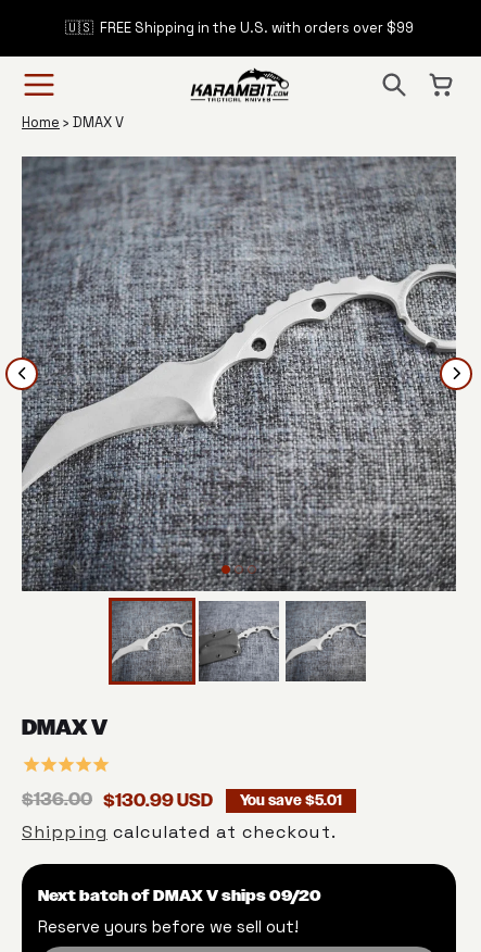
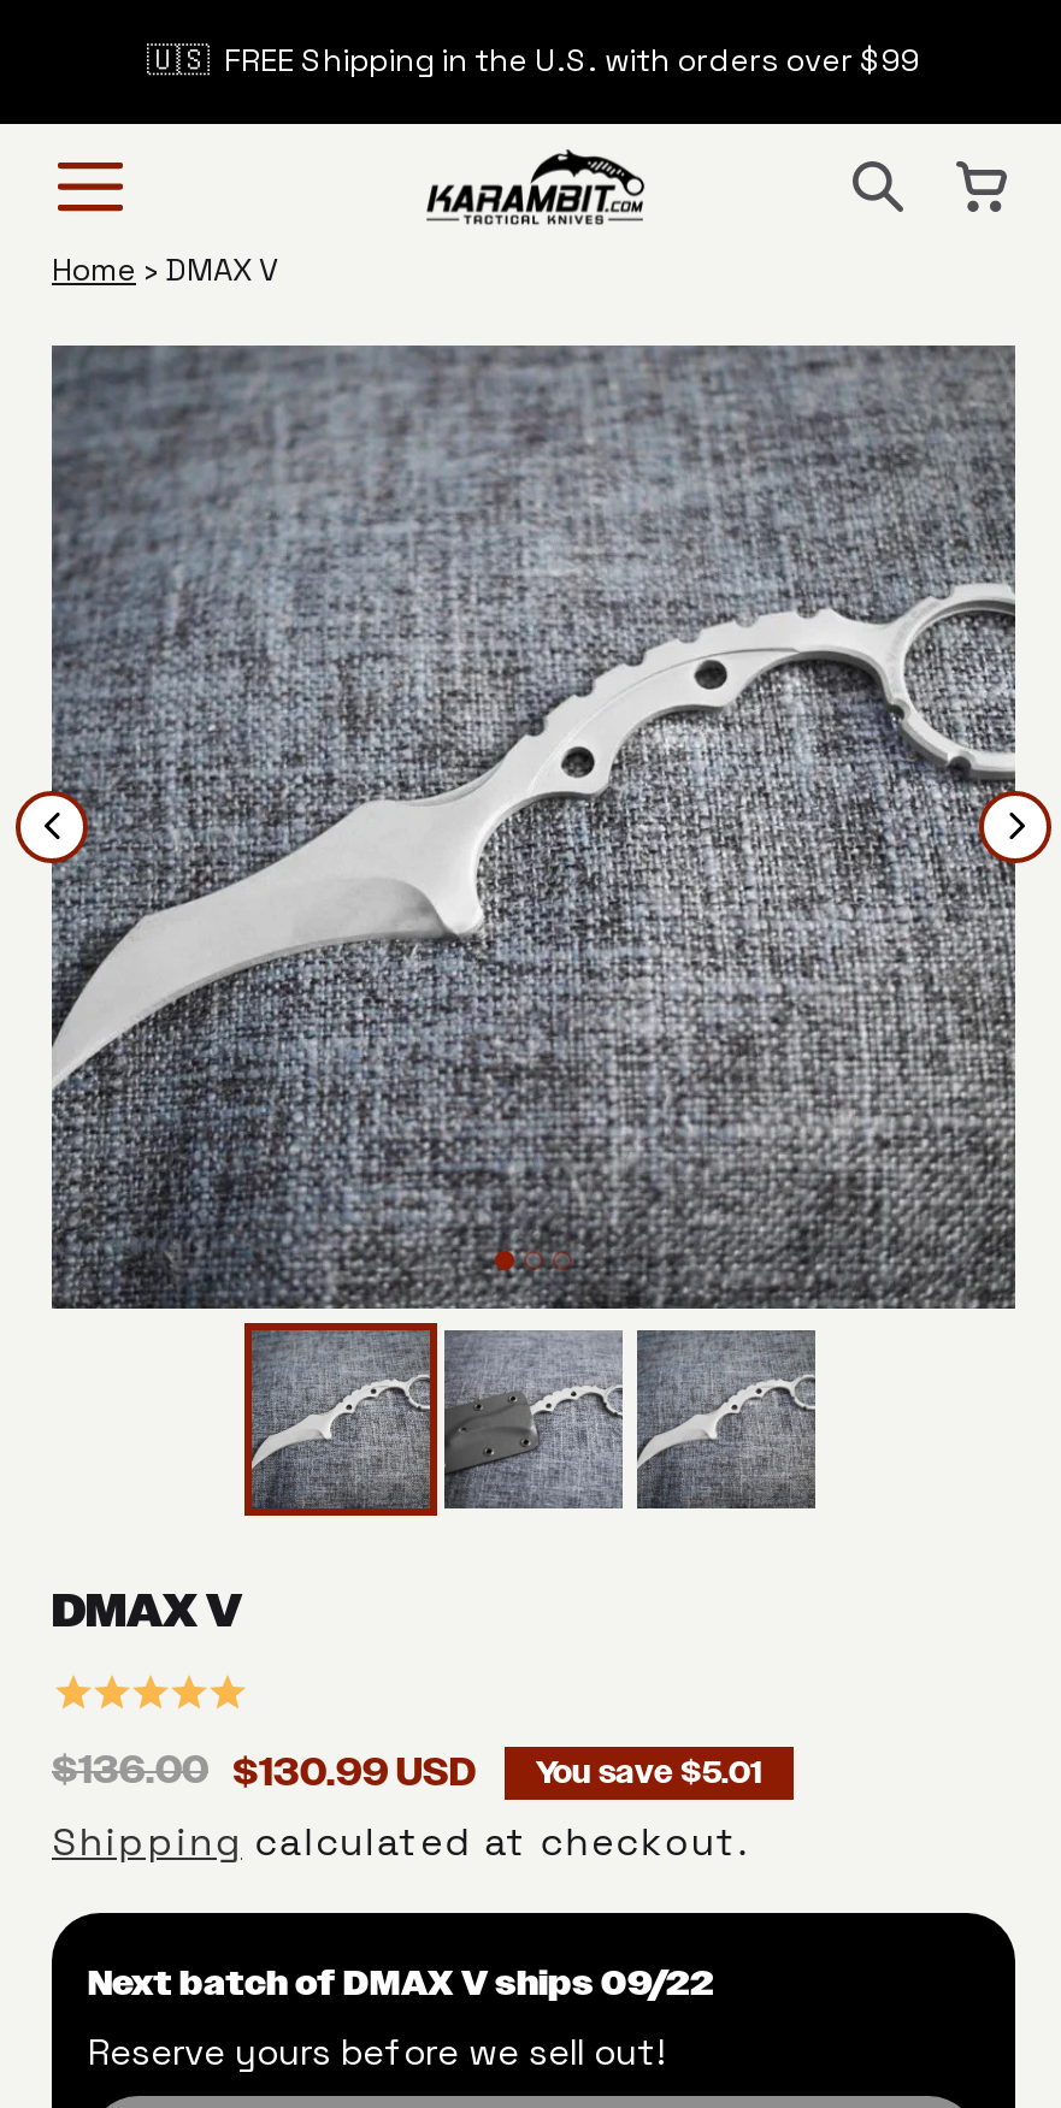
[38,887,321,906] Next batch of DMAX V ships 09/20 -> [88,1963,714,2007] Next batch of DMAX V ships 09/22

